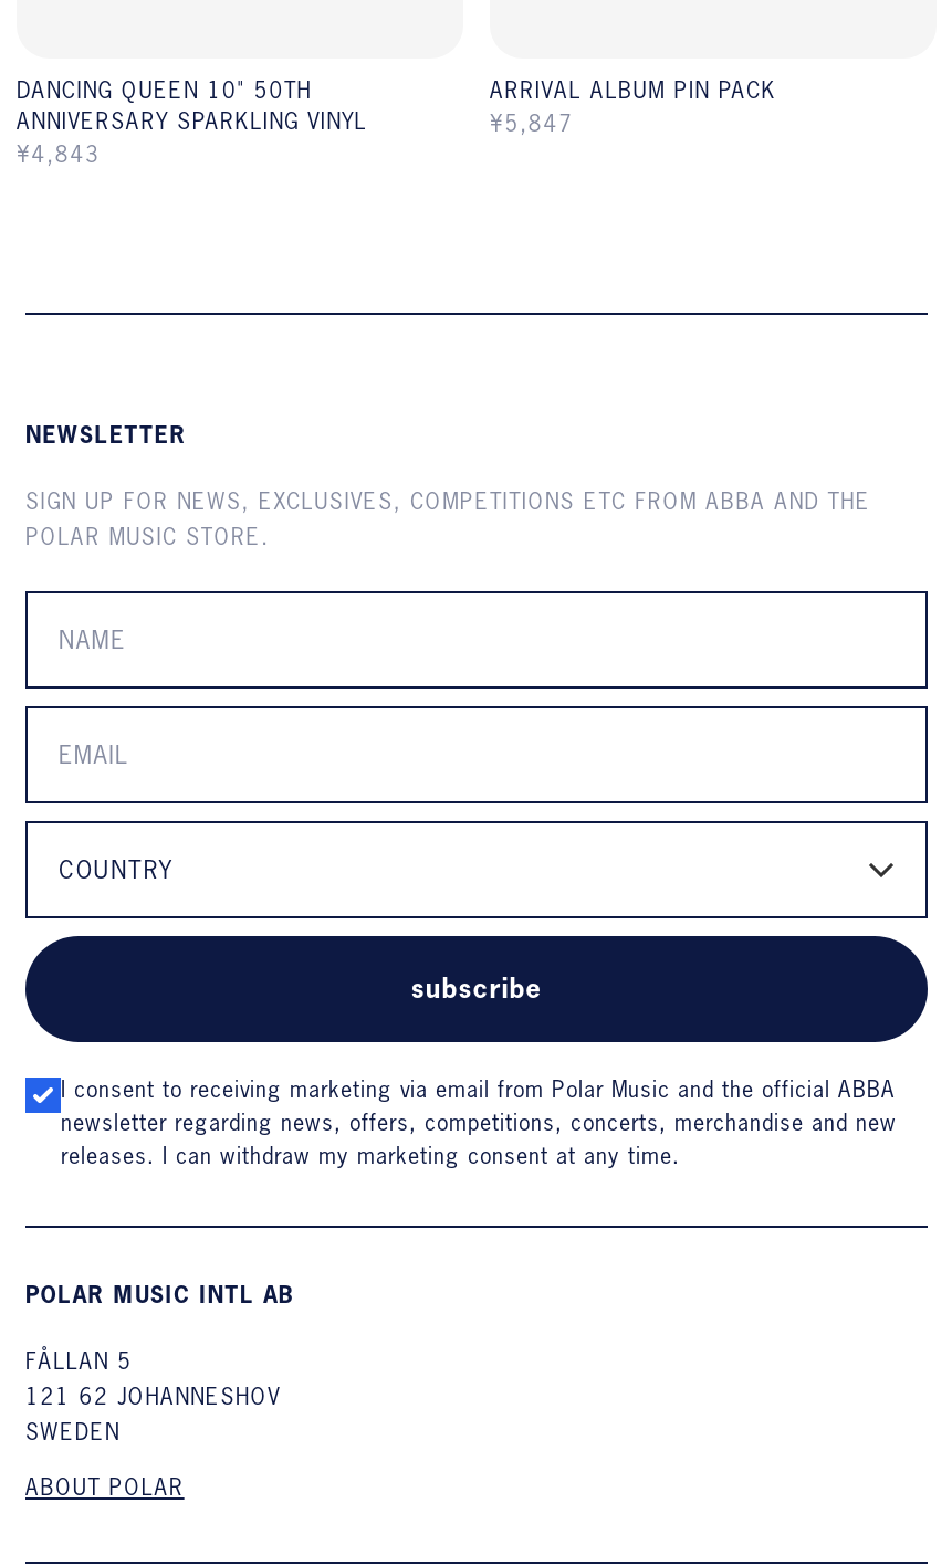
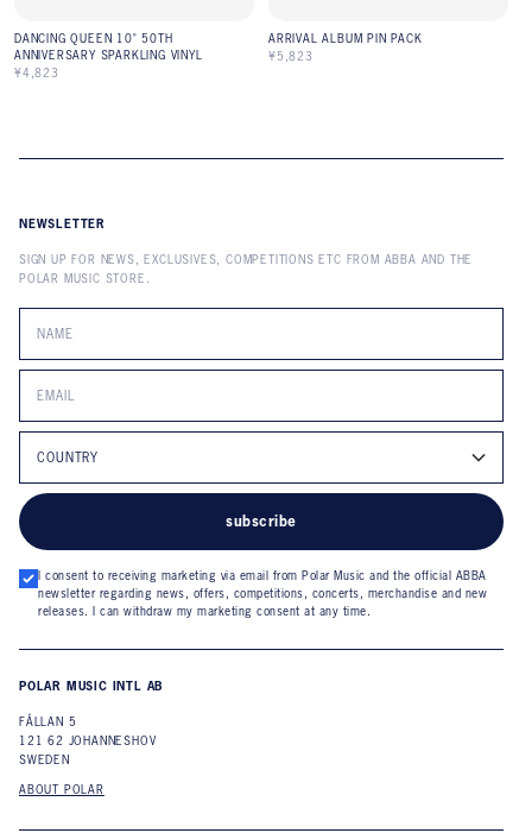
[490,108,573,137] ¥5,847 -> [268,48,313,64] ¥5,823
[17,139,100,168] ¥4,843 -> [14,65,59,80] ¥4,823

